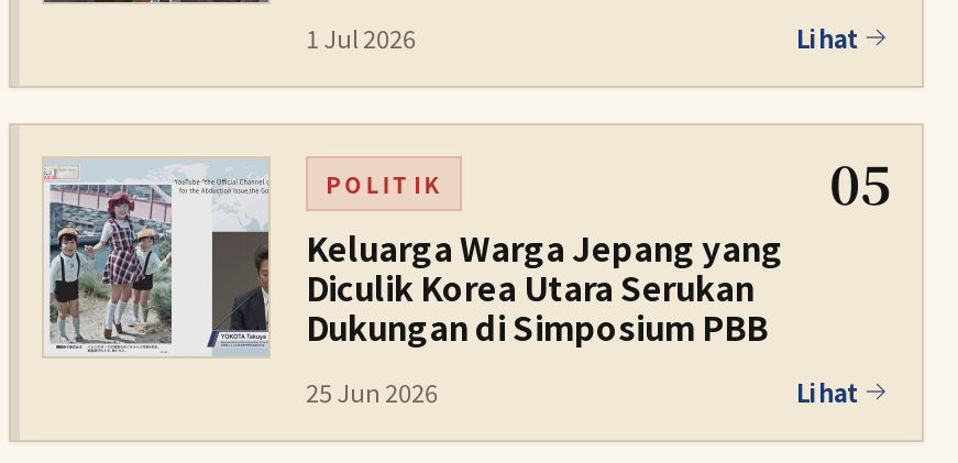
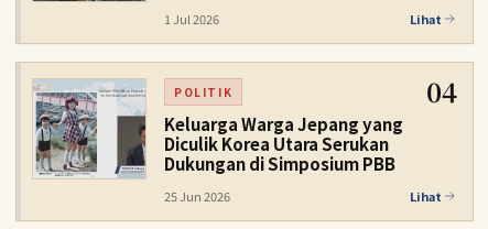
[829,143,891,220] 05 -> [426,72,457,110] 04

